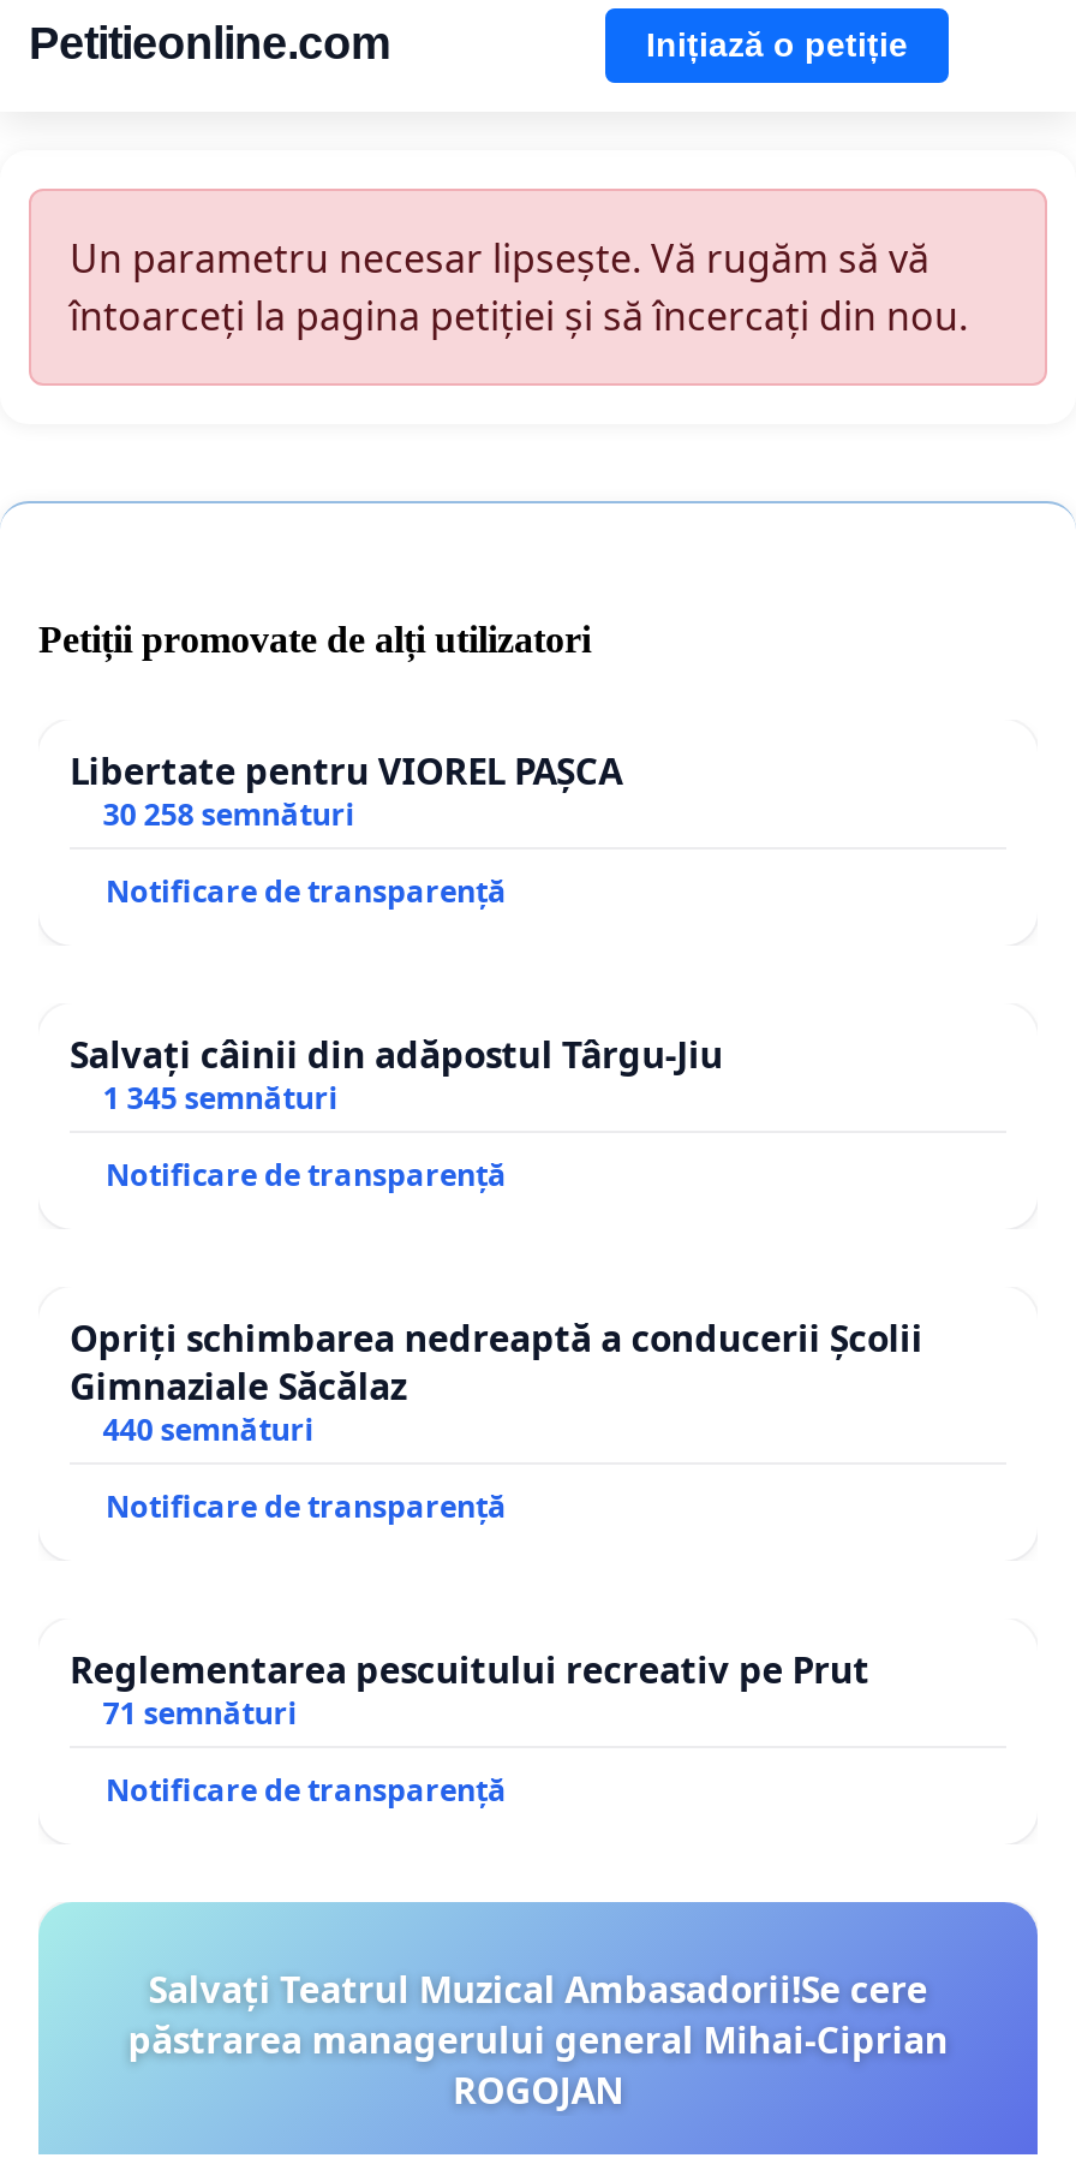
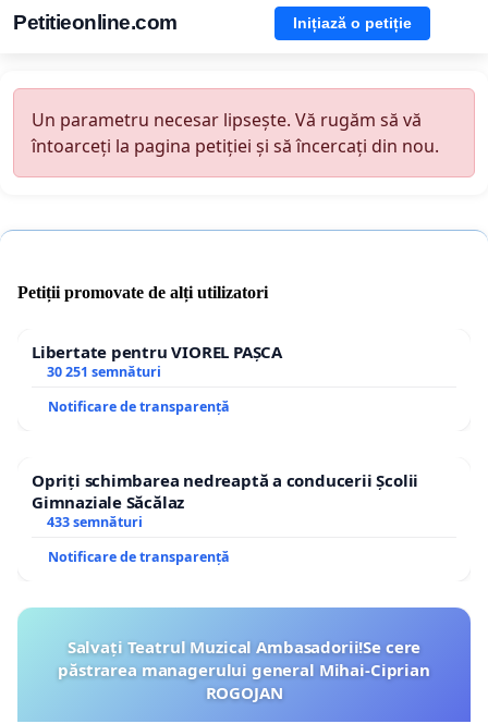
[70,795,723,1119] 30 258 semnături | Notificare de transparență | Salvați câinii din adăpostul Târgu-Jiu | 1 345 semnături -> [47,363,161,381] 30 251 semnături
[70,1410,869,1735] 440 semnături | Notificare de transparență | Reglementarea pescuitului recreativ pe Prut | 71 semnături -> [47,513,142,532] 433 semnături

